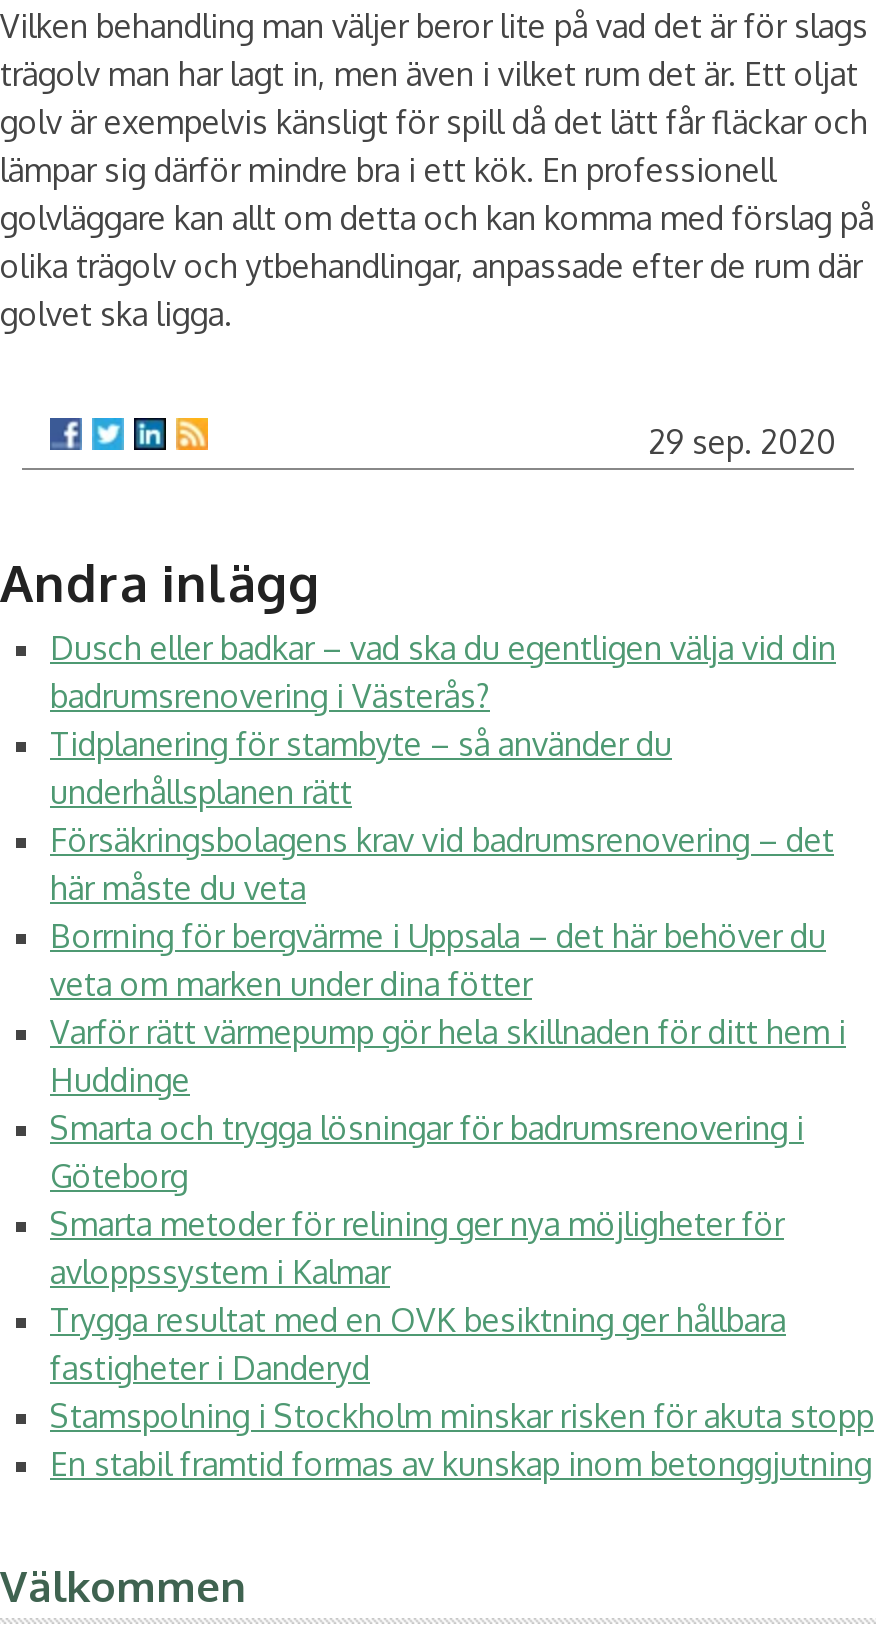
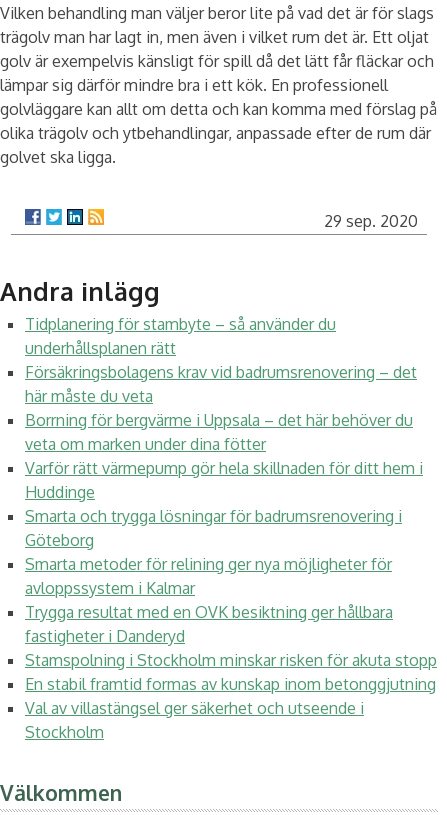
[50,629,836,717] Dusch eller badkar – vad ska du egentligen välja vid din | badrumsrenovering i Västerås? -> none
moved [50,725,874,1485] -> [25,314,437,694]: Tidplanering för stambyte – så använder du | underhållsplanen rätt | Försäkringsbolagens krav vid badrumsrenovering – det | ... | Stamspolning i Stockholm minskar risken för akuta stopp | En stabil framtid formas av kunskap inom betonggjutning
none -> [25,698,364,742] Val av villastängsel ger säkerhet och utseende i | Stockholm

